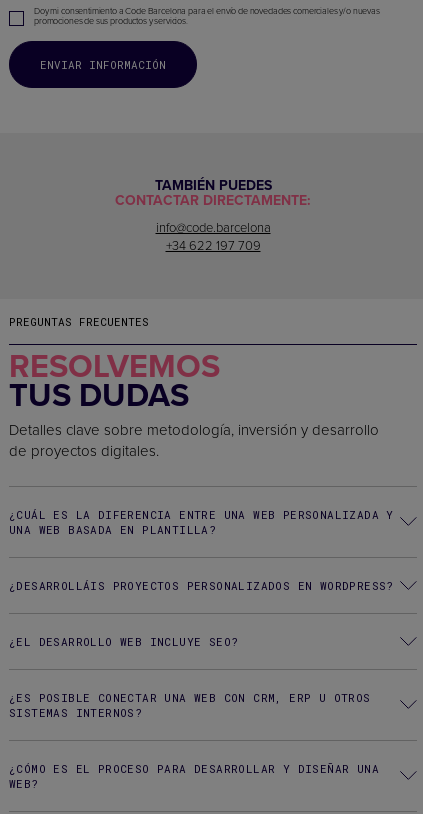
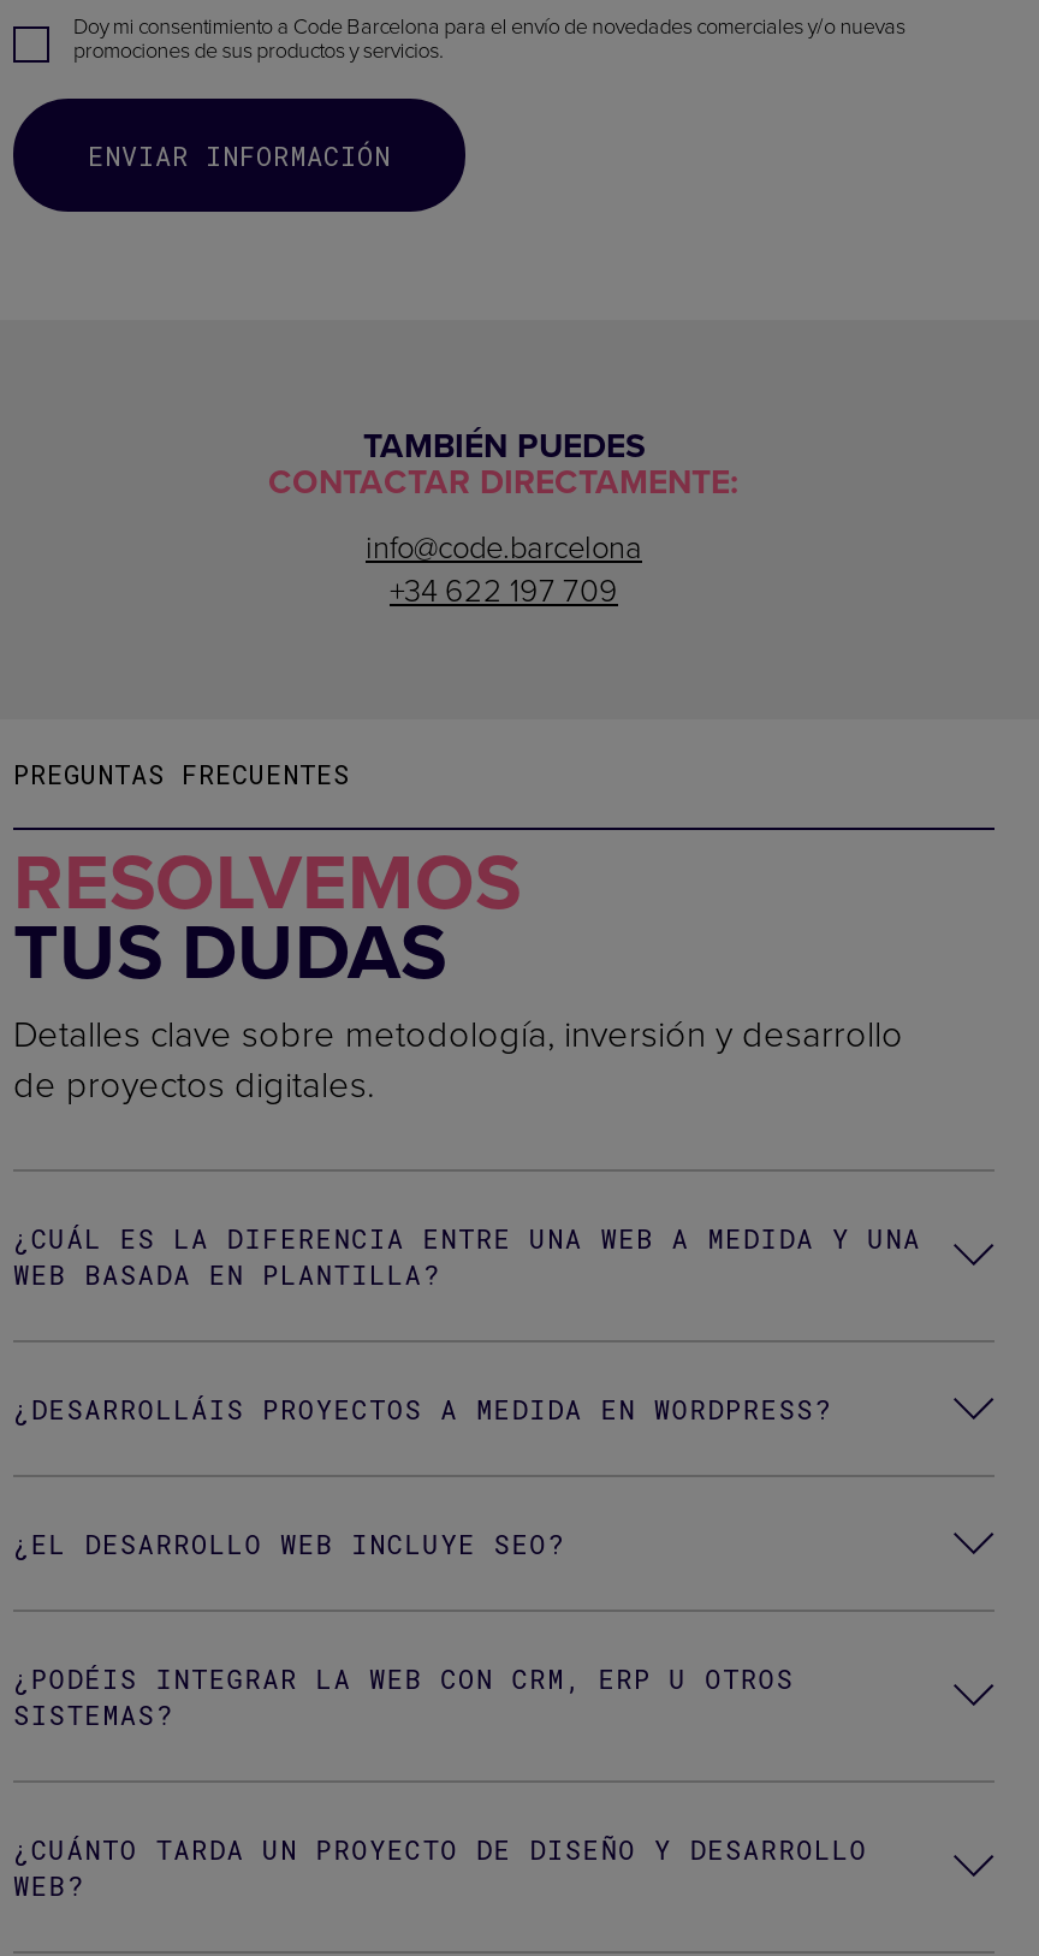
[9,507,394,537] ¿CUÁL ES LA DIFERENCIA ENTRE UNA WEB PERSONALIZADA Y | UNA WEB BASADA EN PLANTILLA? -> [13,1220,921,1292] ¿CUÁL ES LA DIFERENCIA ENTRE UNA WEB A MEDIDA Y UNA | WEB BASADA EN PLANTILLA?
[9,578,394,593] ¿DESARROLLÁIS PROYECTOS PERSONALIZADOS EN WORDPRESS? -> [13,1391,832,1427] ¿DESARROLLÁIS PROYECTOS A MEDIDA EN WORDPRESS?
[9,690,371,720] ¿ES POSIBLE CONECTAR UNA WEB CON CRM, ERP U OTROS | SISTEMAS INTERNOS? -> [13,1660,794,1732] ¿PODÉIS INTEGRAR LA WEB CON CRM, ERP U OTROS | SISTEMAS?
[9,761,379,776] ¿CÓMO ES EL PROCESO PARA DESARROLLAR Y DISEÑAR UNA -> [13,1831,868,1867] ¿CUÁNTO TARDA UN PROYECTO DE DISEÑO Y DESARROLLO

